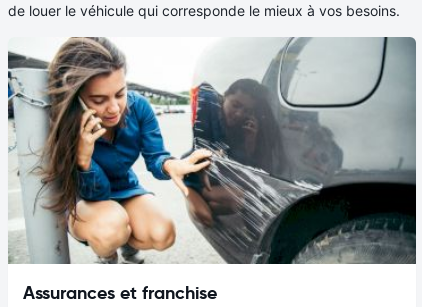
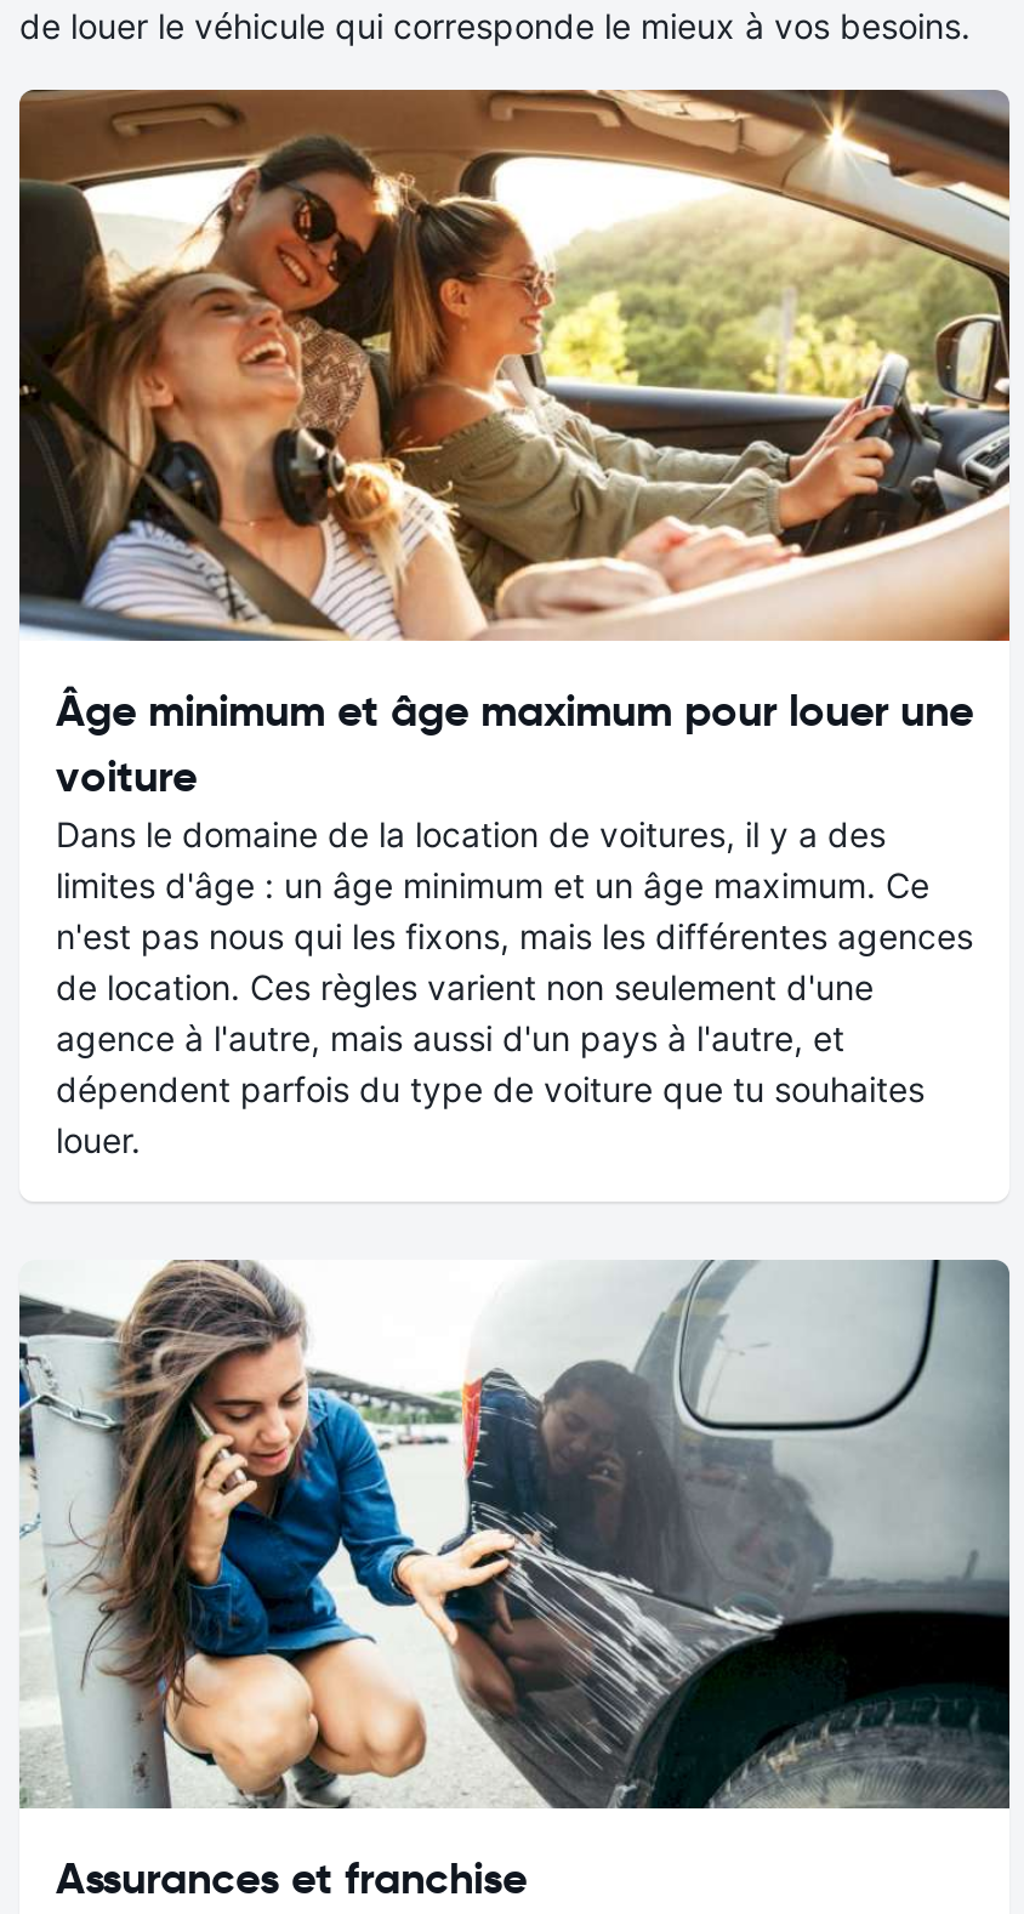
none -> [17,87,1012,1160] [image] | Âge minimum et âge maximum pour louer une | voiture | Dans le domaine de la location de voitures, il y a des | limites d'âge : un âge minimum et un âge maximum. Ce | n'est pas nous qui les fixons, mais les différentes agences | de location. Ces règles varient non seulement d'une | agence à l'autre, mais aussi d'un pays à l'autre, et | dépendent parfois du type de voiture que tu souhaites | louer.

